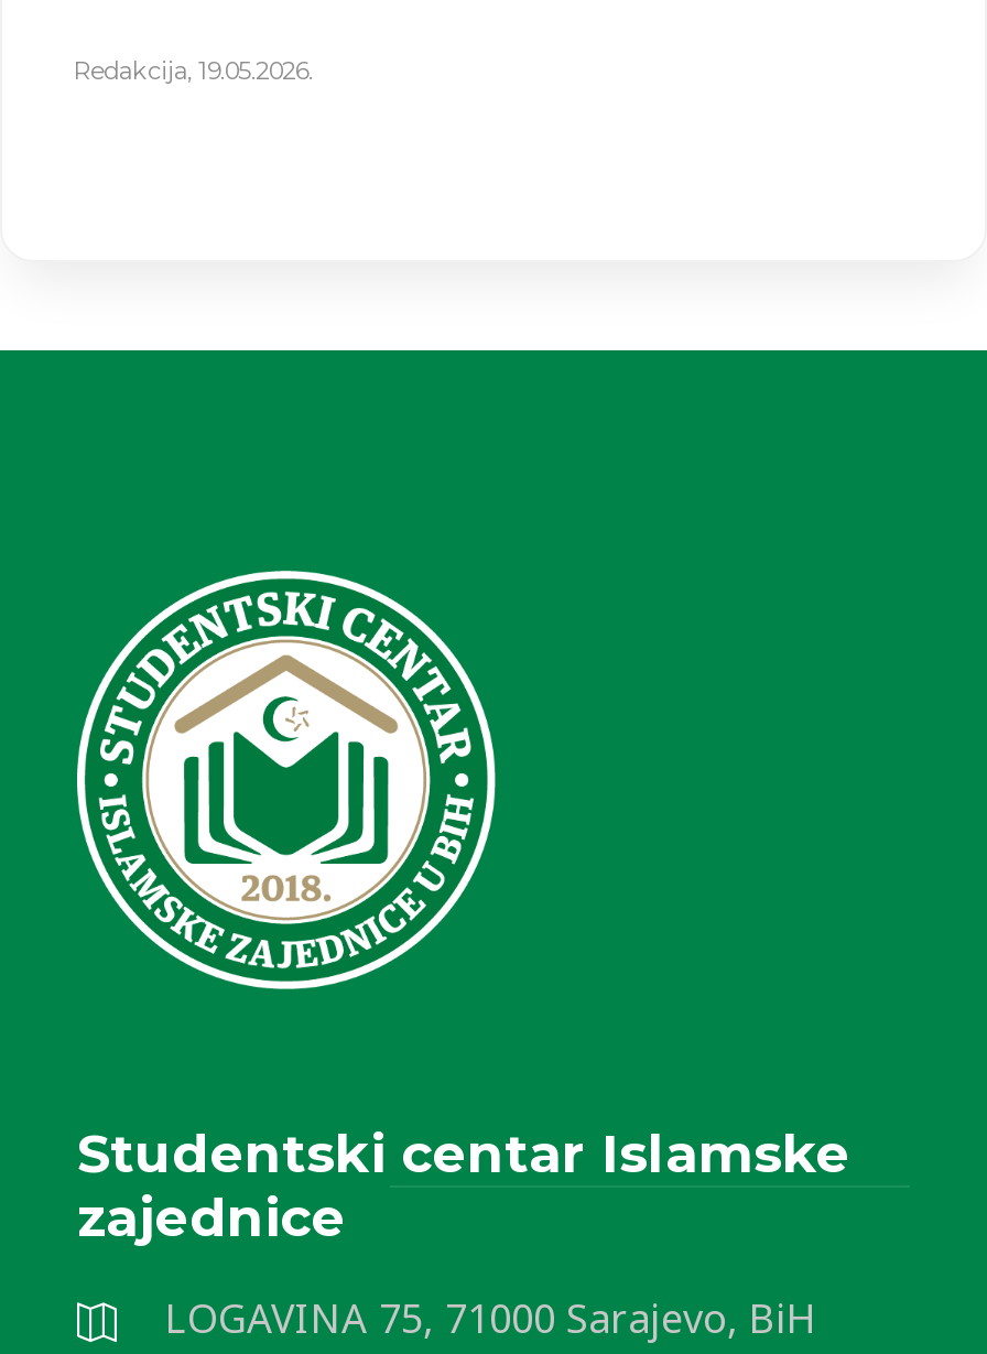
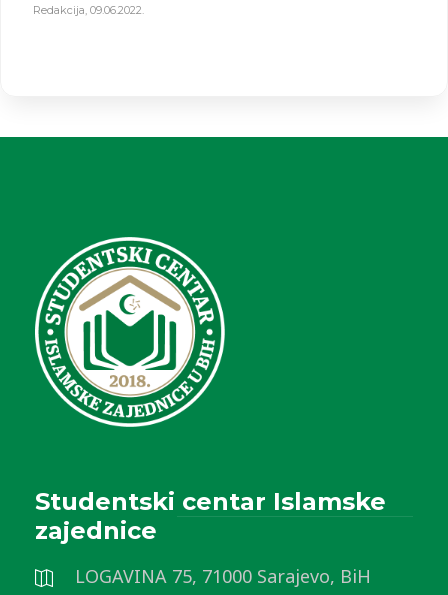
[73,54,313,85] Redakcija, 19.05.2026. -> [33,3,144,17] Redakcija, 09.06.2022.

